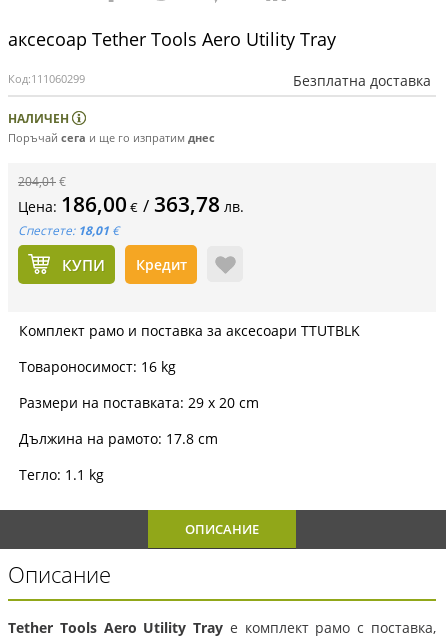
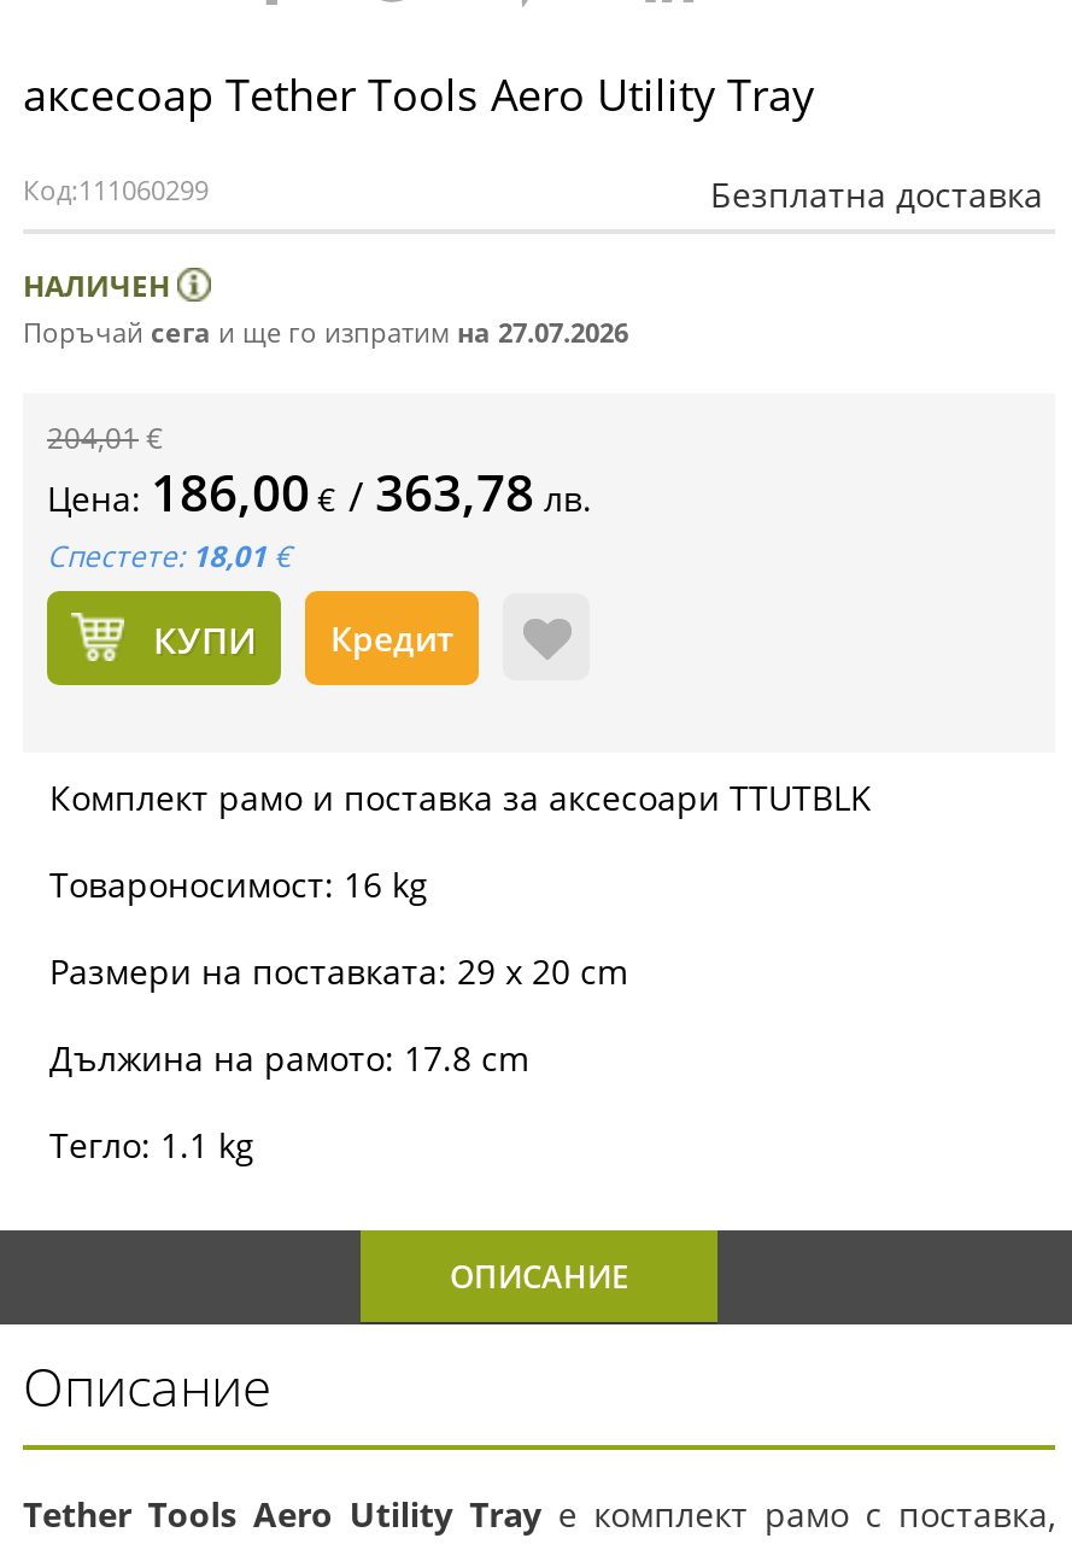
[8,130,215,145] Поръчай сега и ще го изпратим днес -> [23,314,628,350] Поръчай сега и ще го изпратим на 27.07.2026

